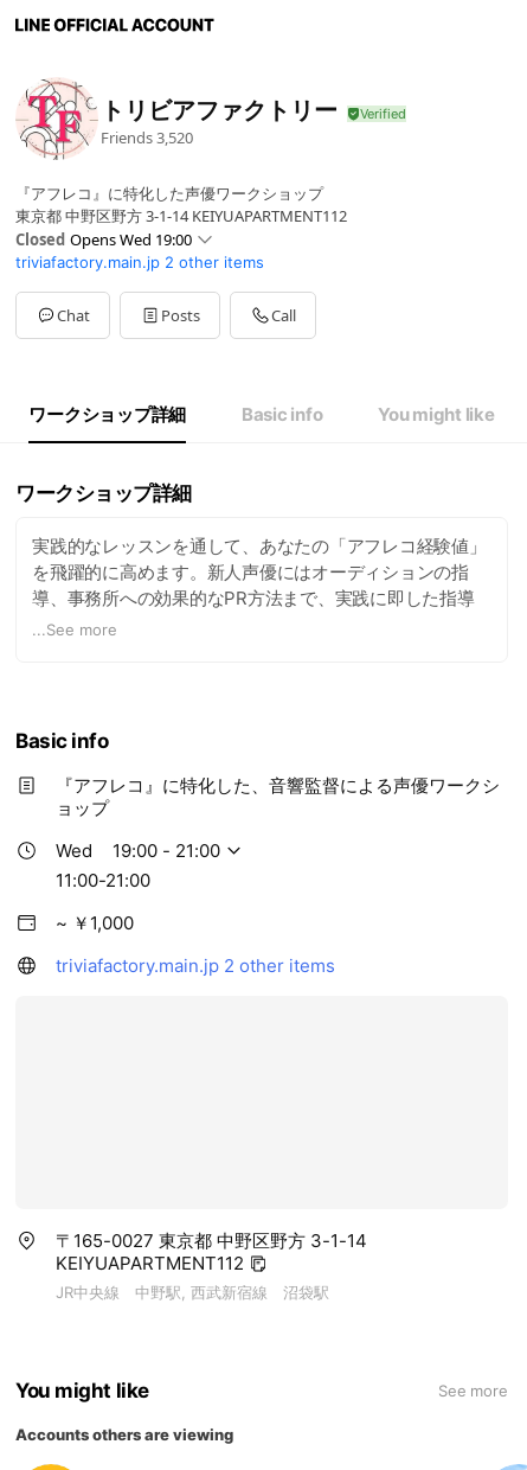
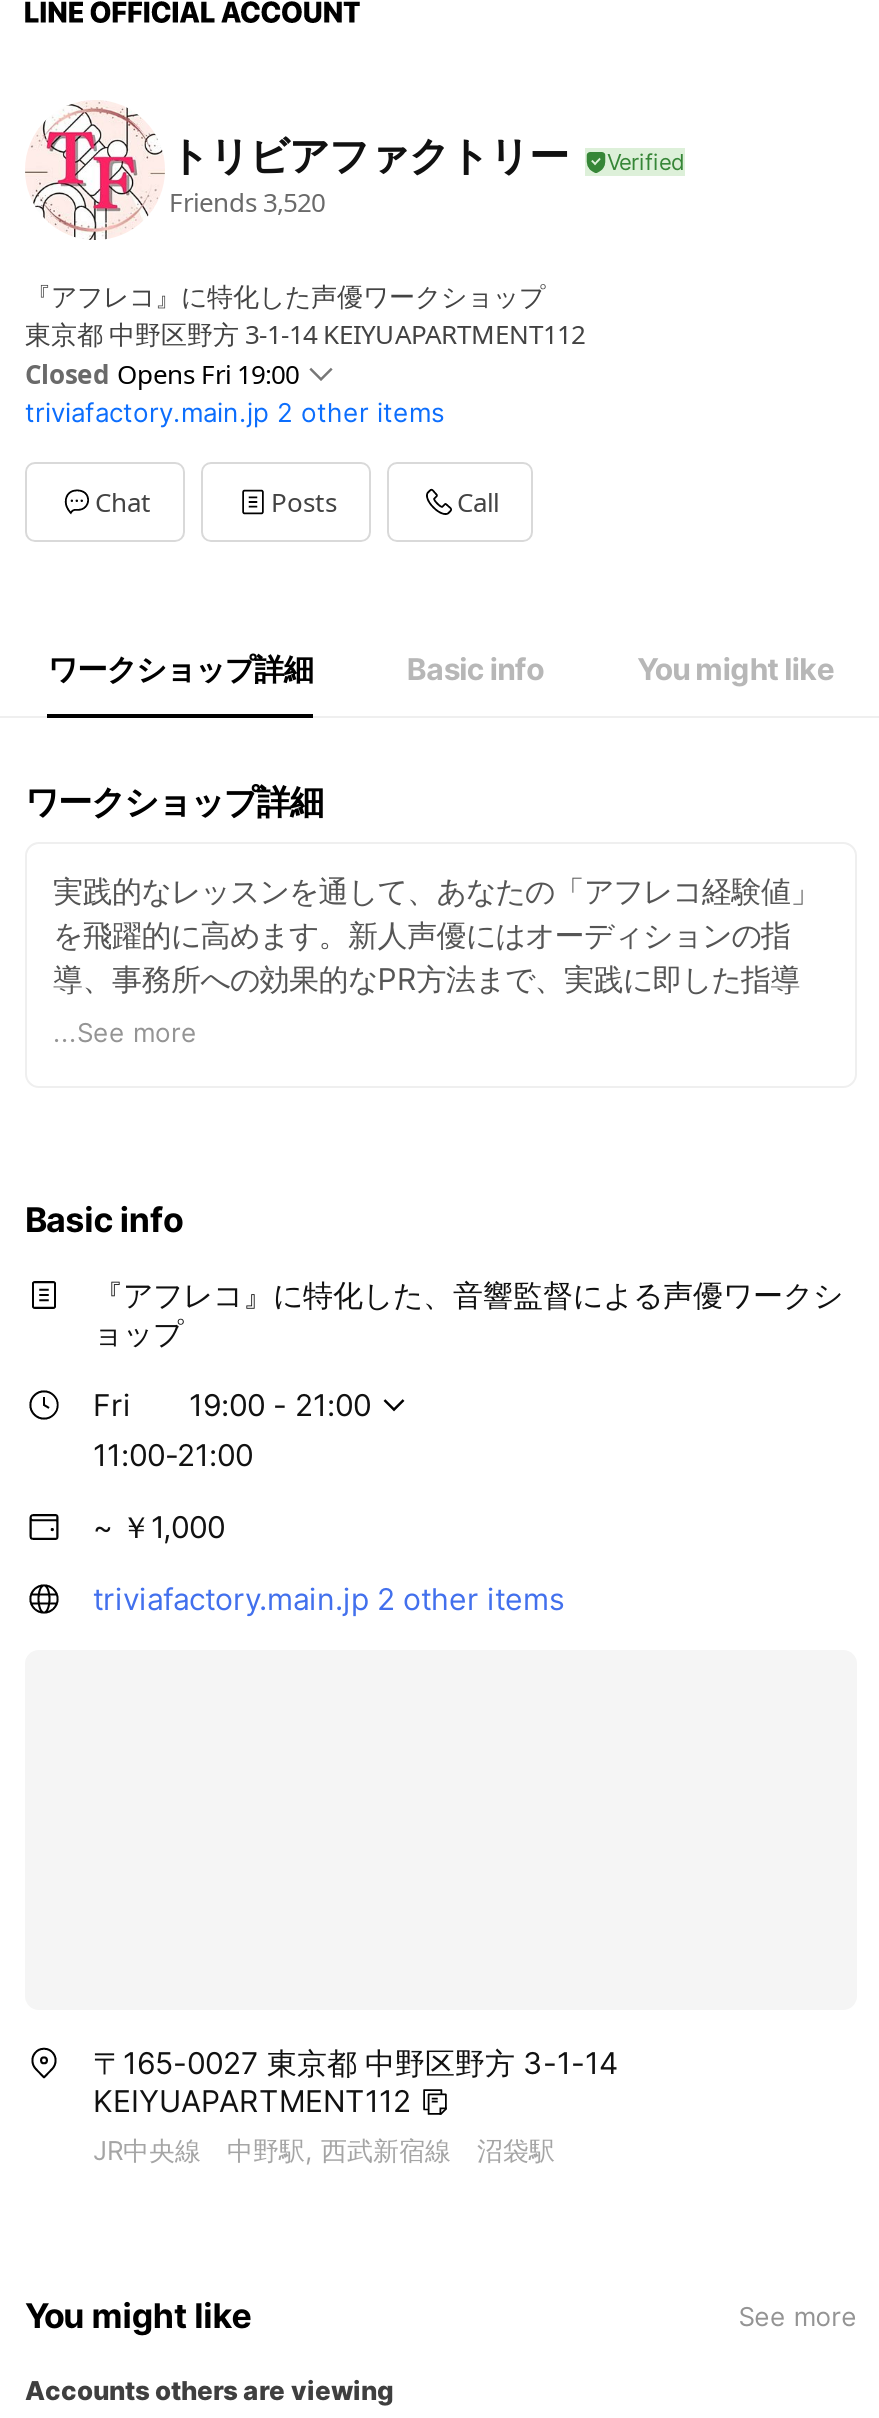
[15,229,192,250] Closed Opens Wed 19:00 -> [25,356,299,392] Closed Opens Fri 19:00
[56,839,92,861] Wed -> [93,1385,131,1423] Fri

